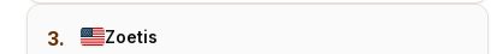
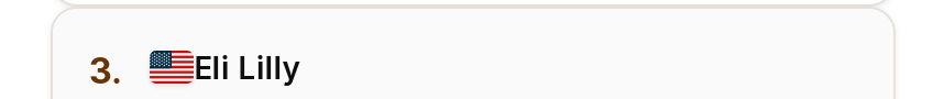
[105,26,158,47] Zoetis -> [194,48,300,85] Eli Lilly

